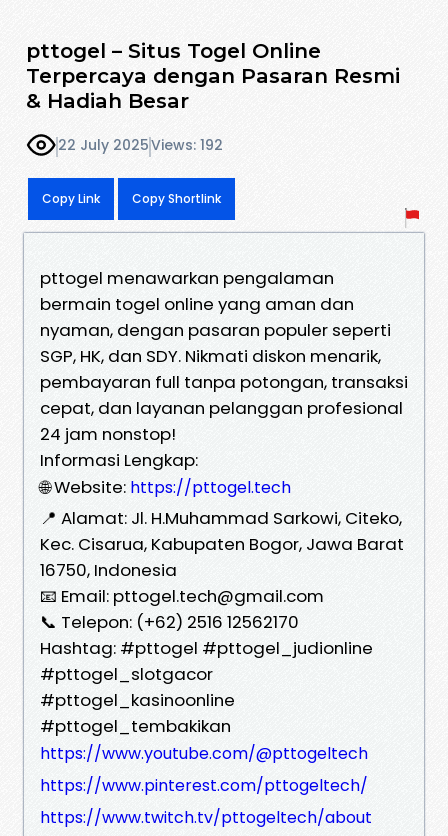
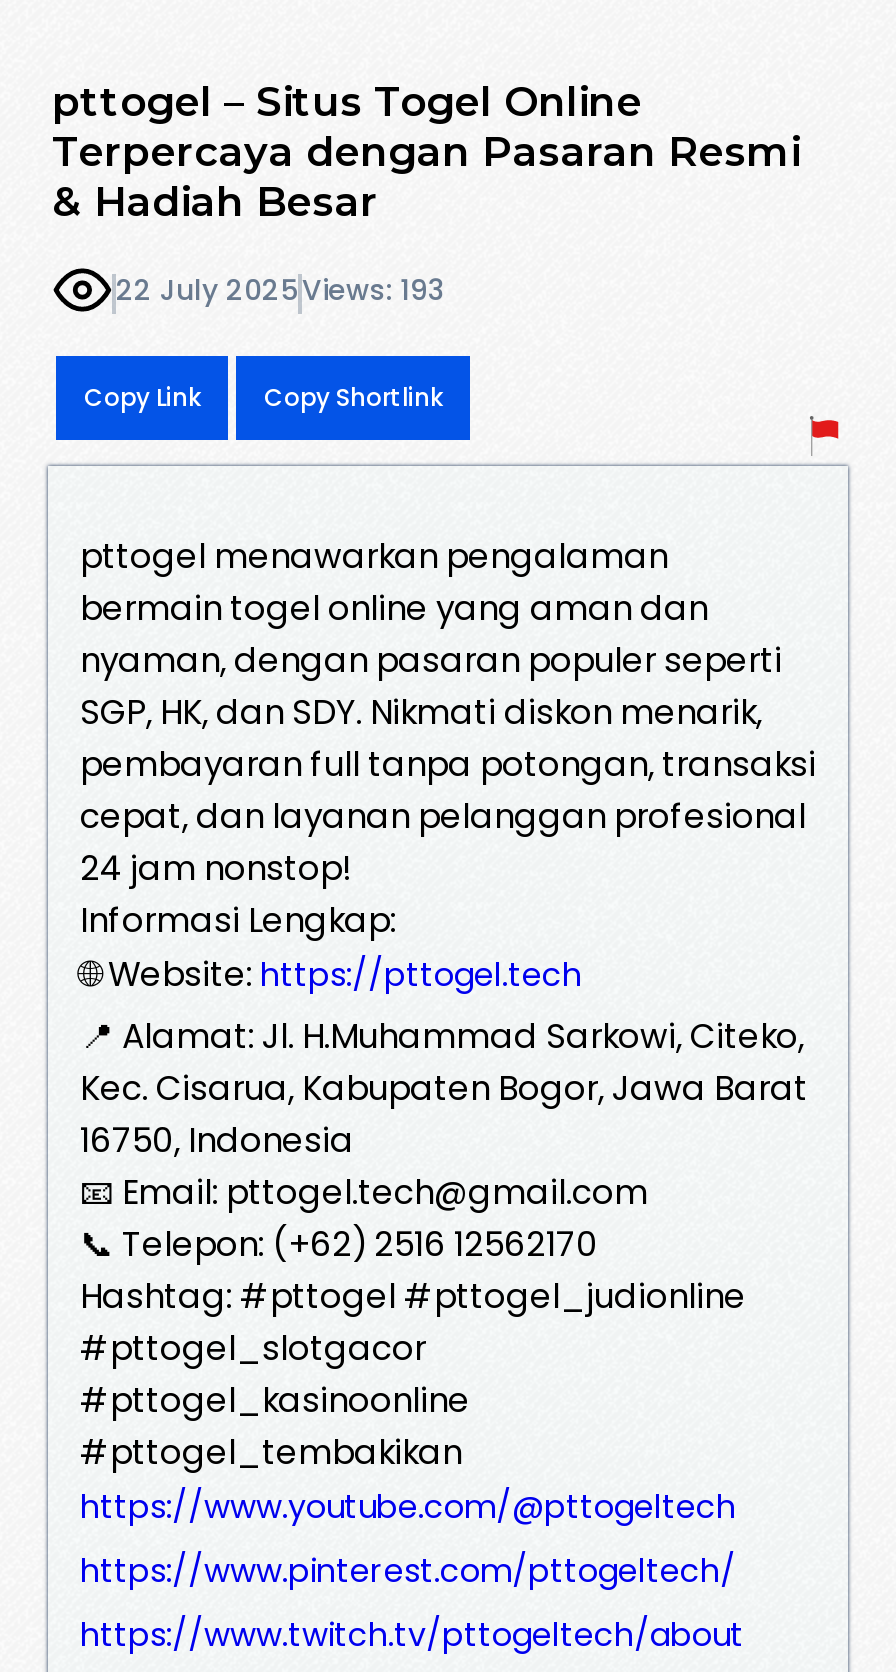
[58,135,223,155] 22 July 2025 Views: 192 -> [116,271,446,311] 22 July 2025 Views: 193

